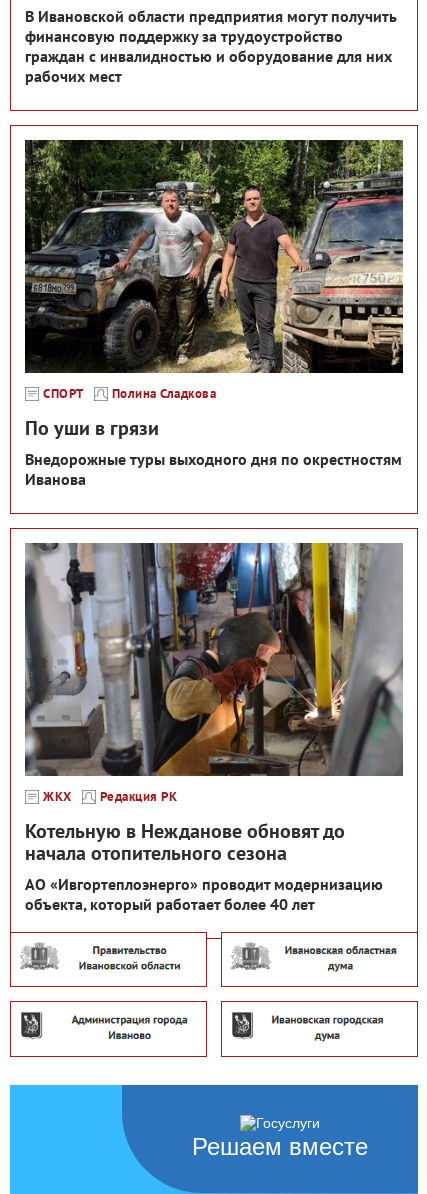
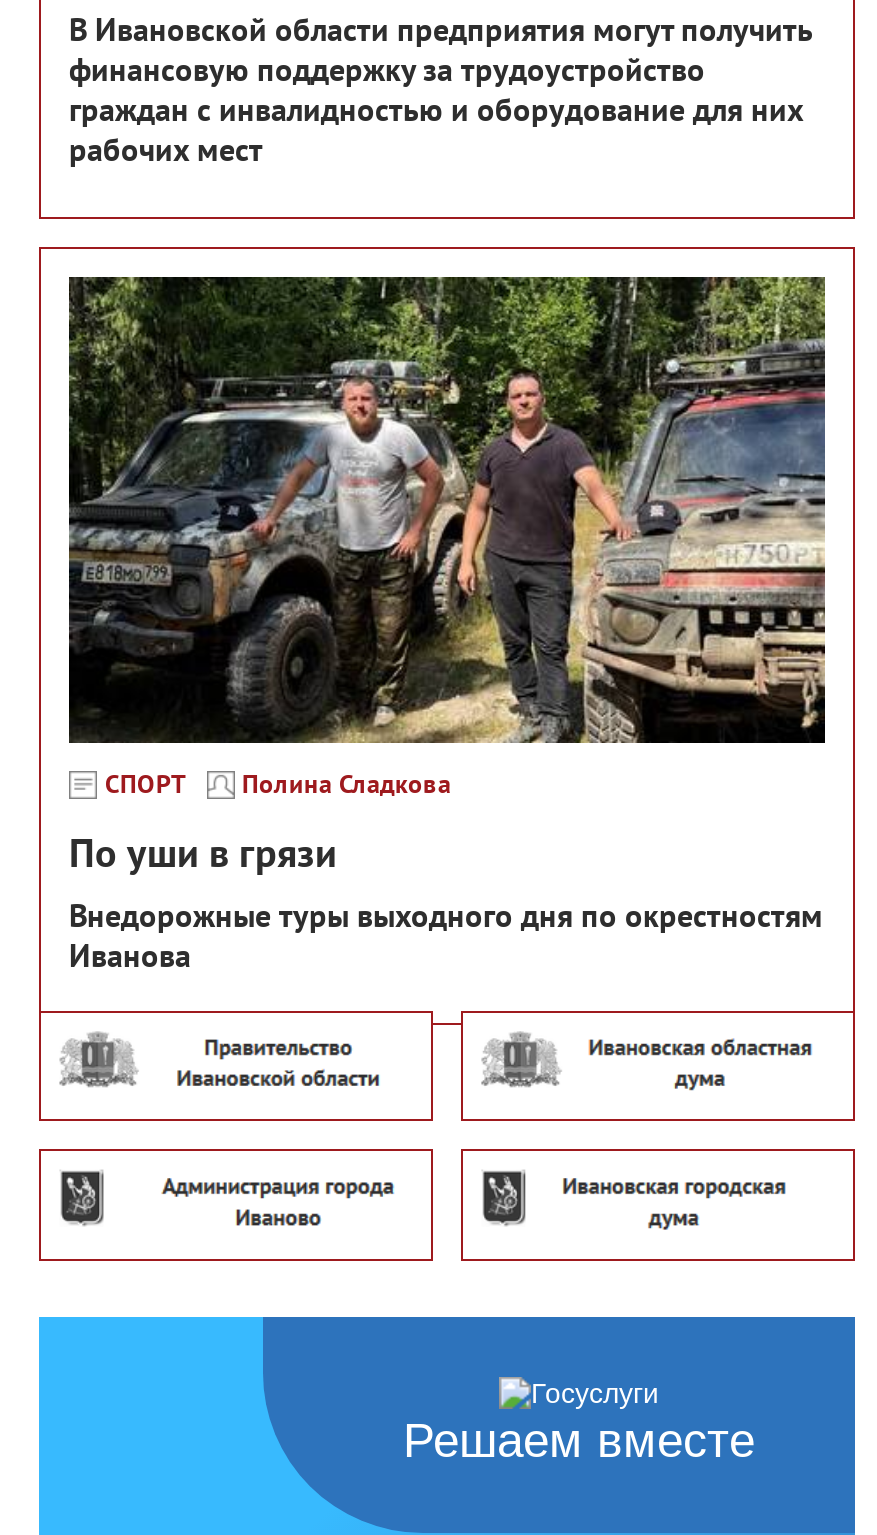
[10,512,418,914] [image] | ЖКХ | Редакция РК | Котельную в Нежданове обновят до | начала отопительного сезона | АО «Ивгортеплоэнерго» проводит модернизацию | объекта, который работает более 40 лет -> none

